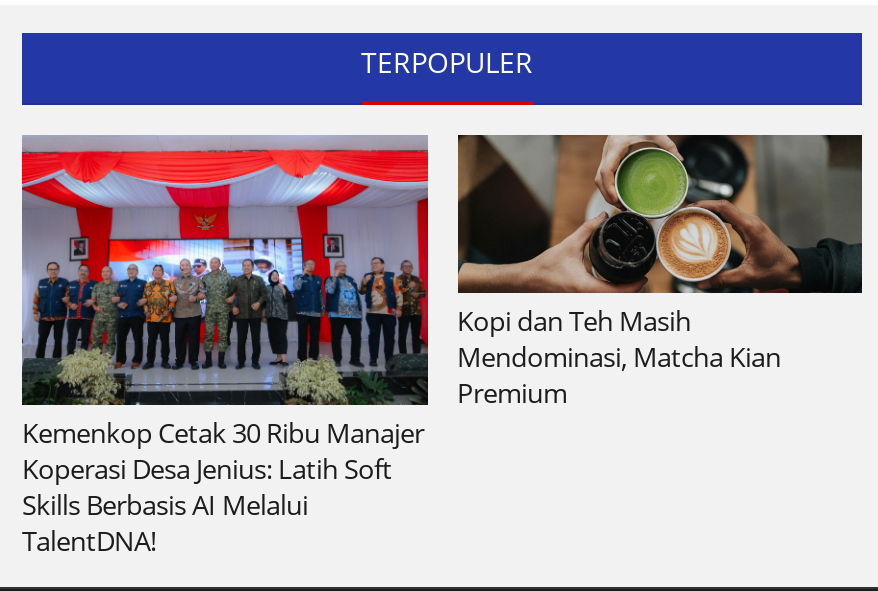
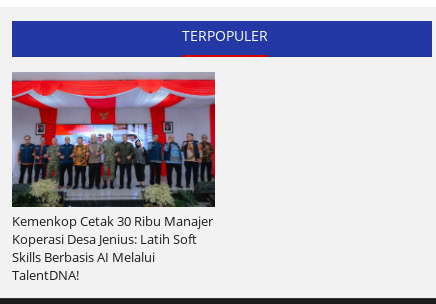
[456,133,864,411] [image] | Kopi dan Teh Masih | Mendominasi, Matcha Kian | Premium -> none

